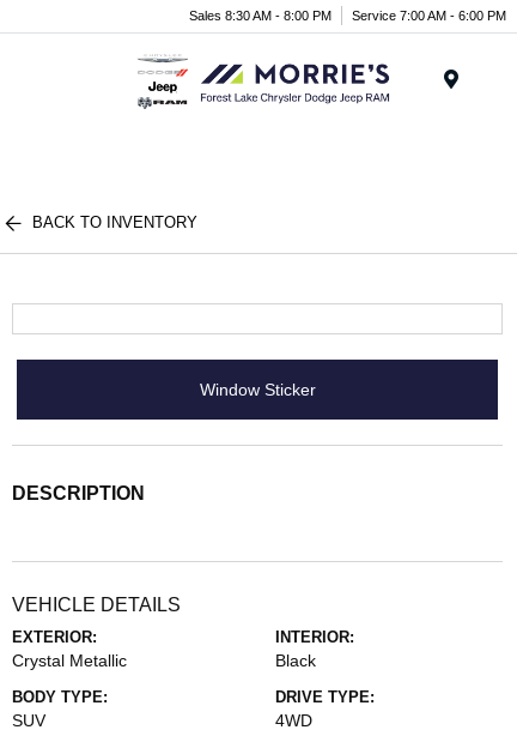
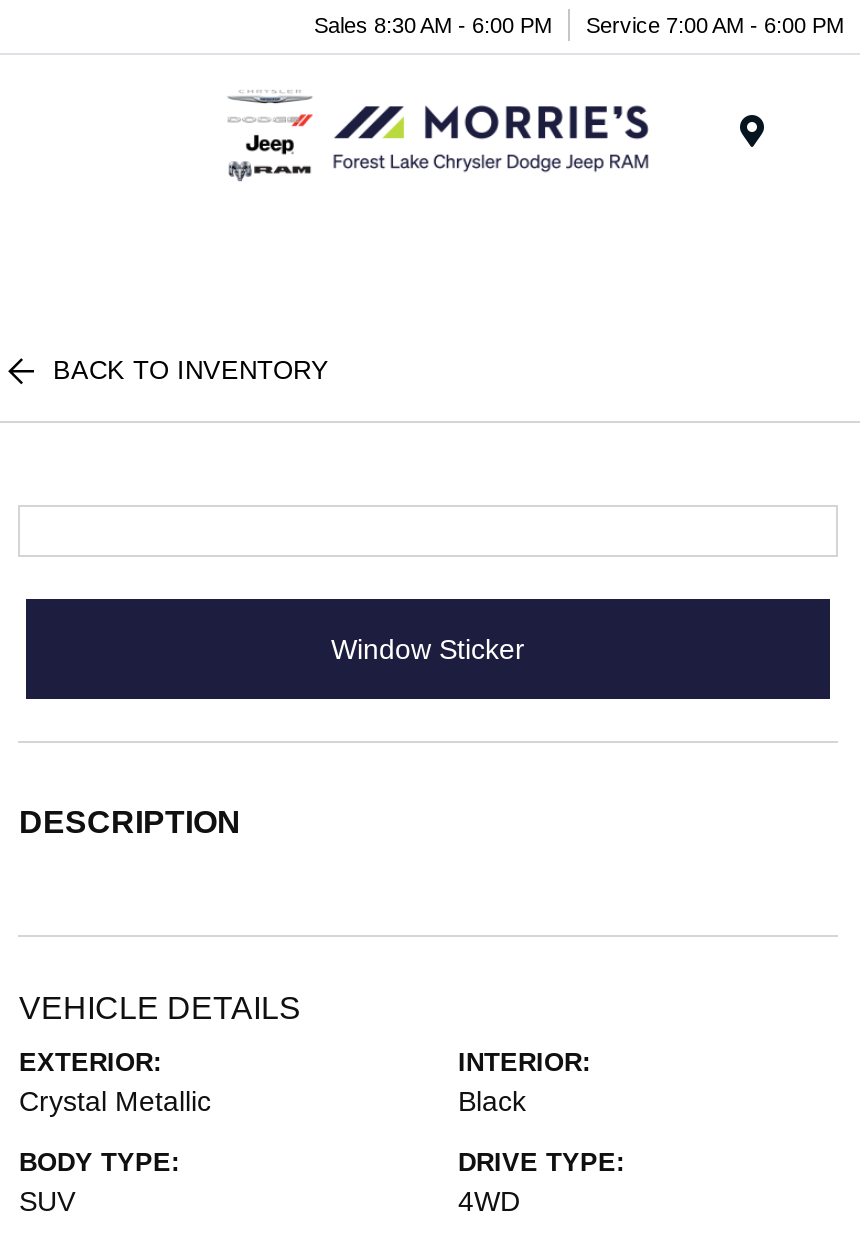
[189,8,506,22] Sales 8:30 AM - 8:00 PM Service 7:00 AM - 6:00 PM -> [314,12,844,36] Sales 8:30 AM - 6:00 PM Service 7:00 AM - 6:00 PM

